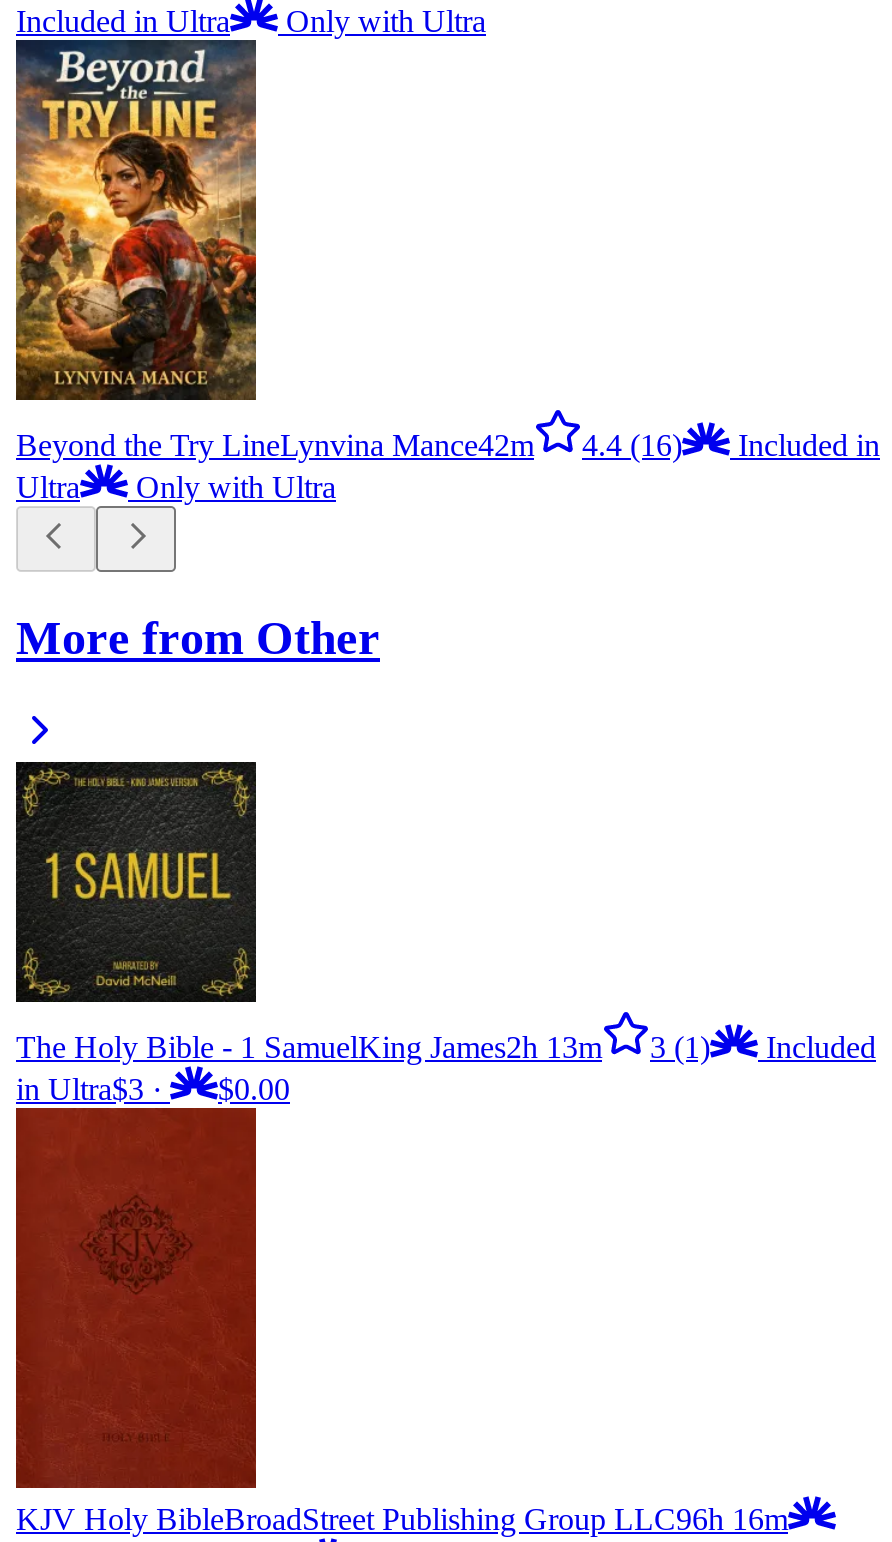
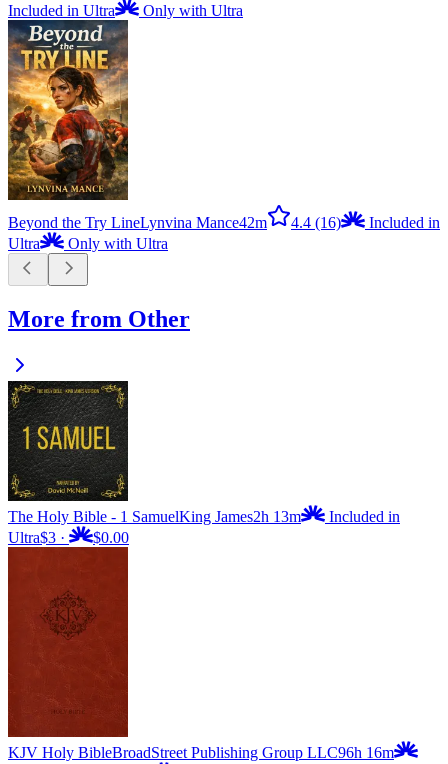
[16,1029,876,1105] 3 (1) | Included | in Ultra$3 · -> [8,508,400,546] Included in | Ultra$3 ·

